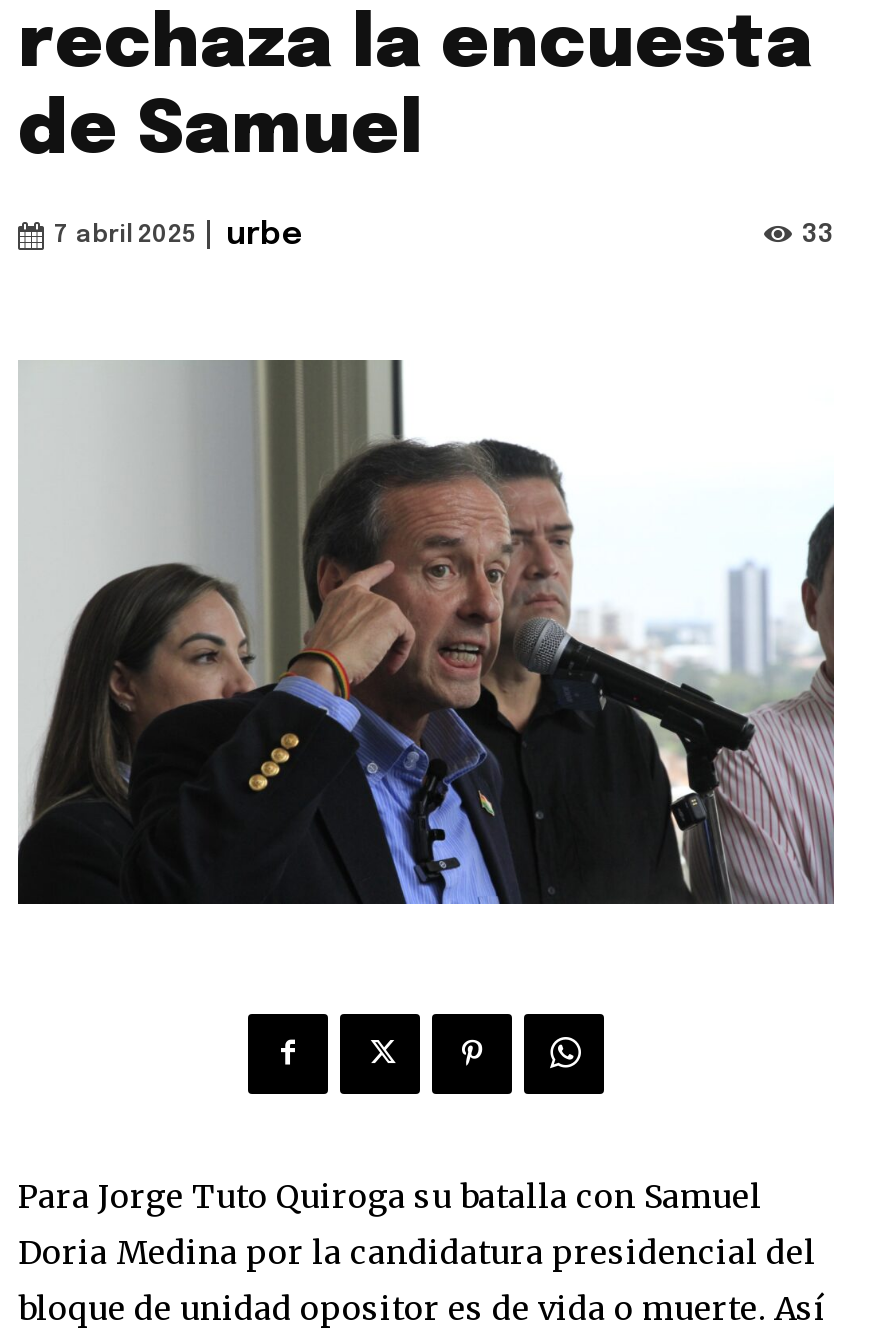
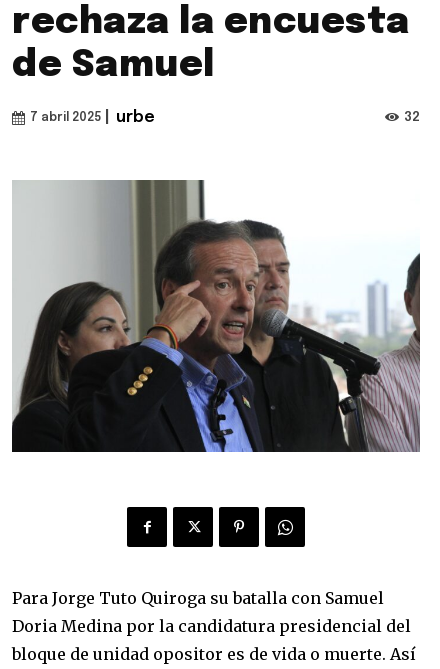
[802,222,834,248] 33 -> [404,111,420,124] 32

